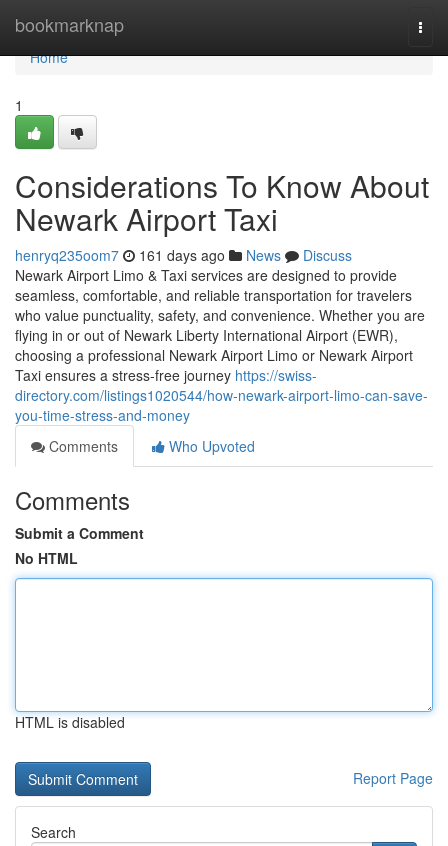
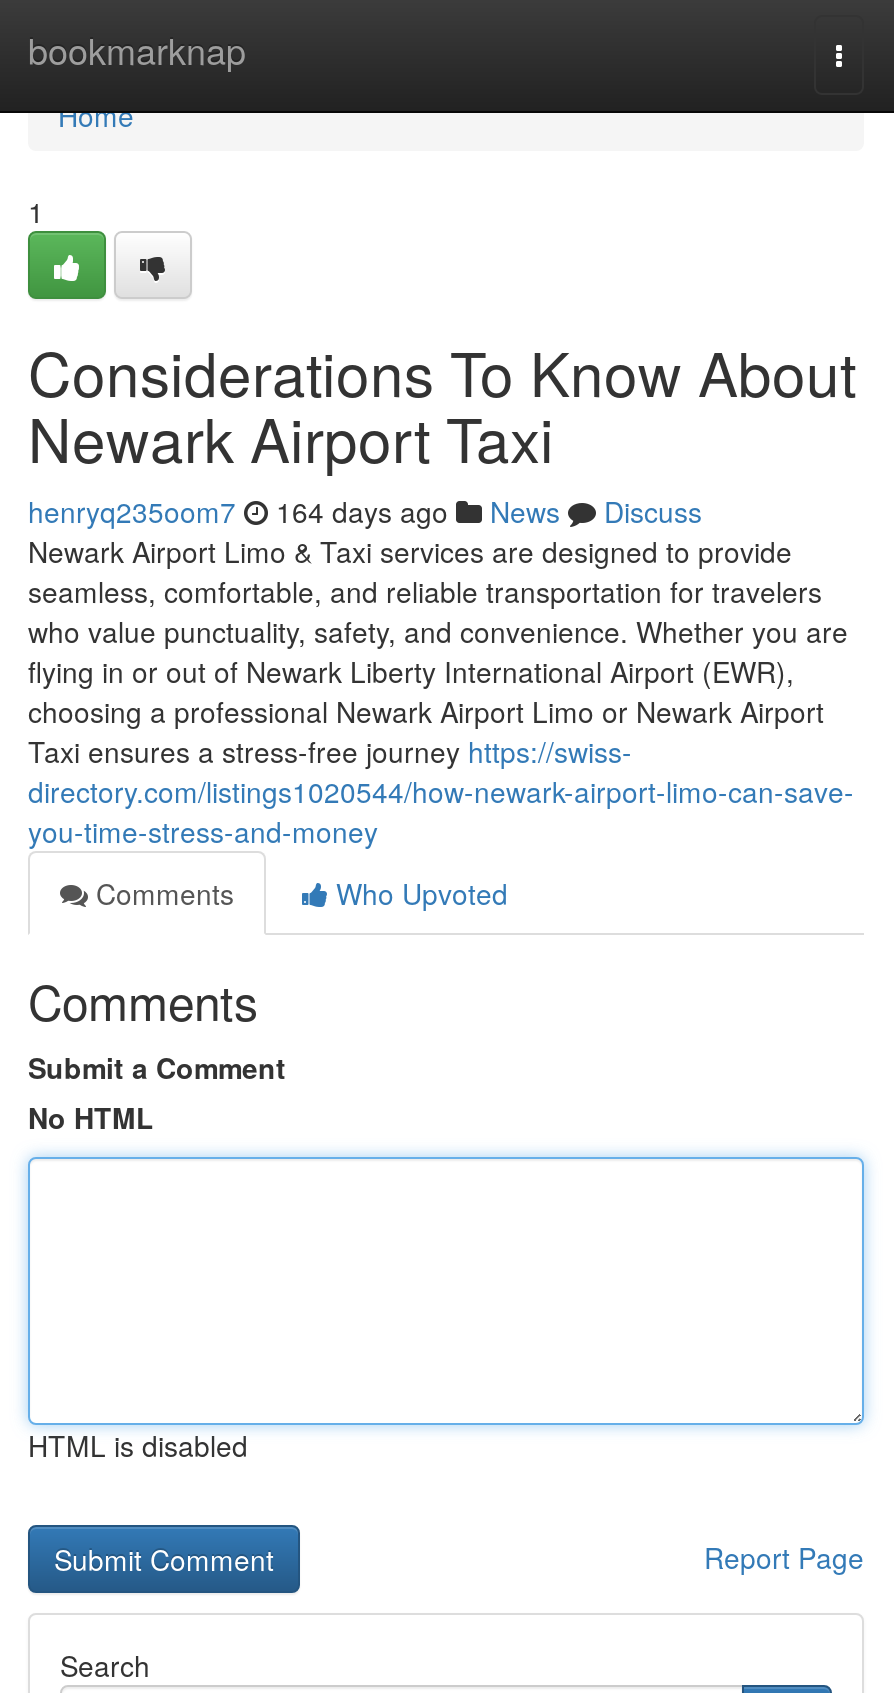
[15,245,352,265] henryq235oom7 161 days ago News Discuss -> [28,491,702,531] henryq235oom7 164 days ago News Discuss

